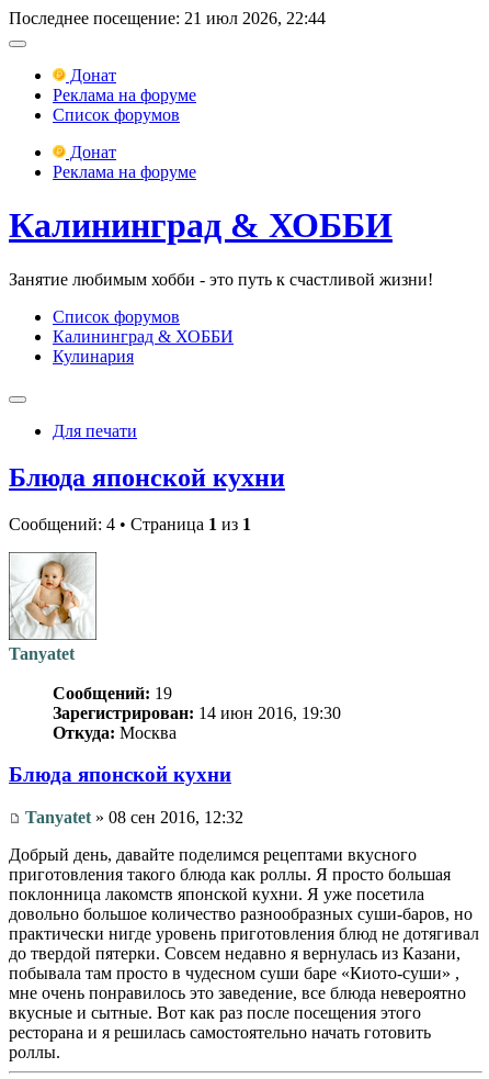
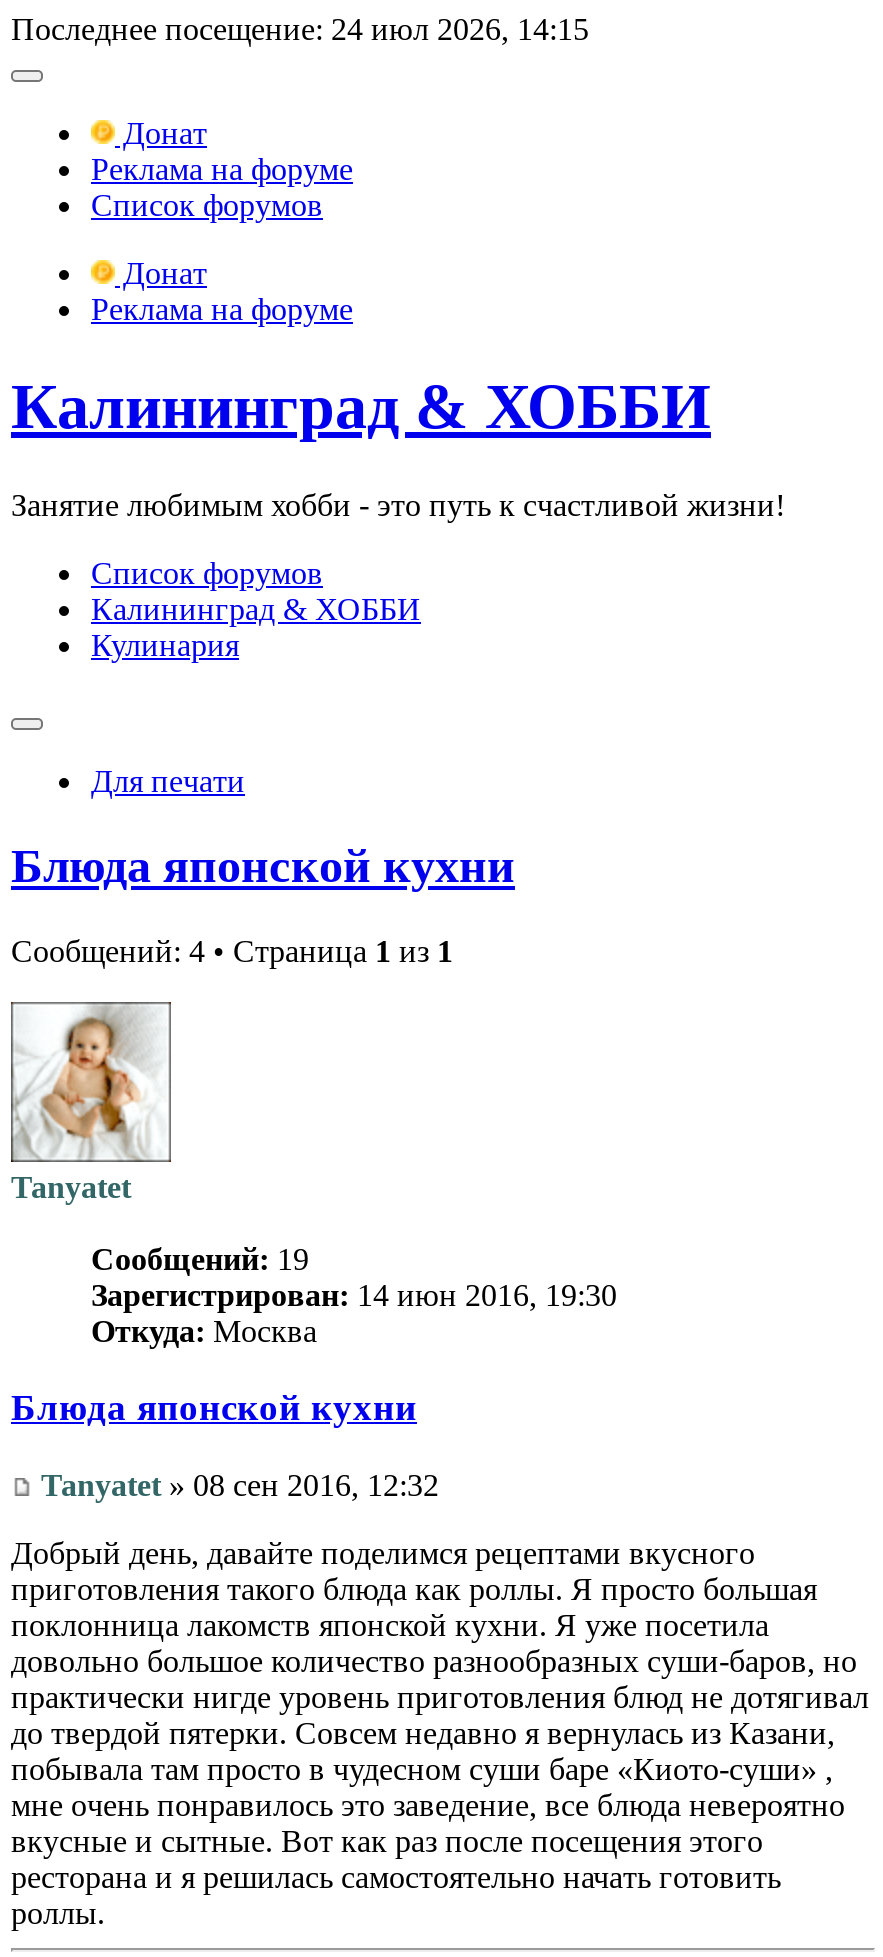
[9,9,326,27] Последнее посещение: 21 июл 2026, 22:44 -> [11,12,589,46] Последнее посещение: 24 июл 2026, 14:15

